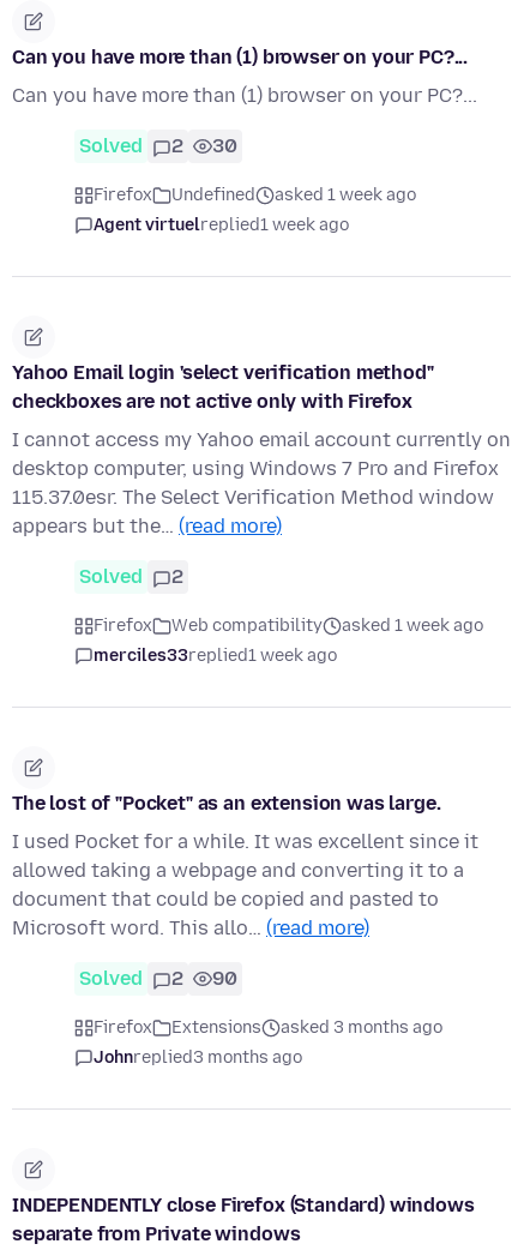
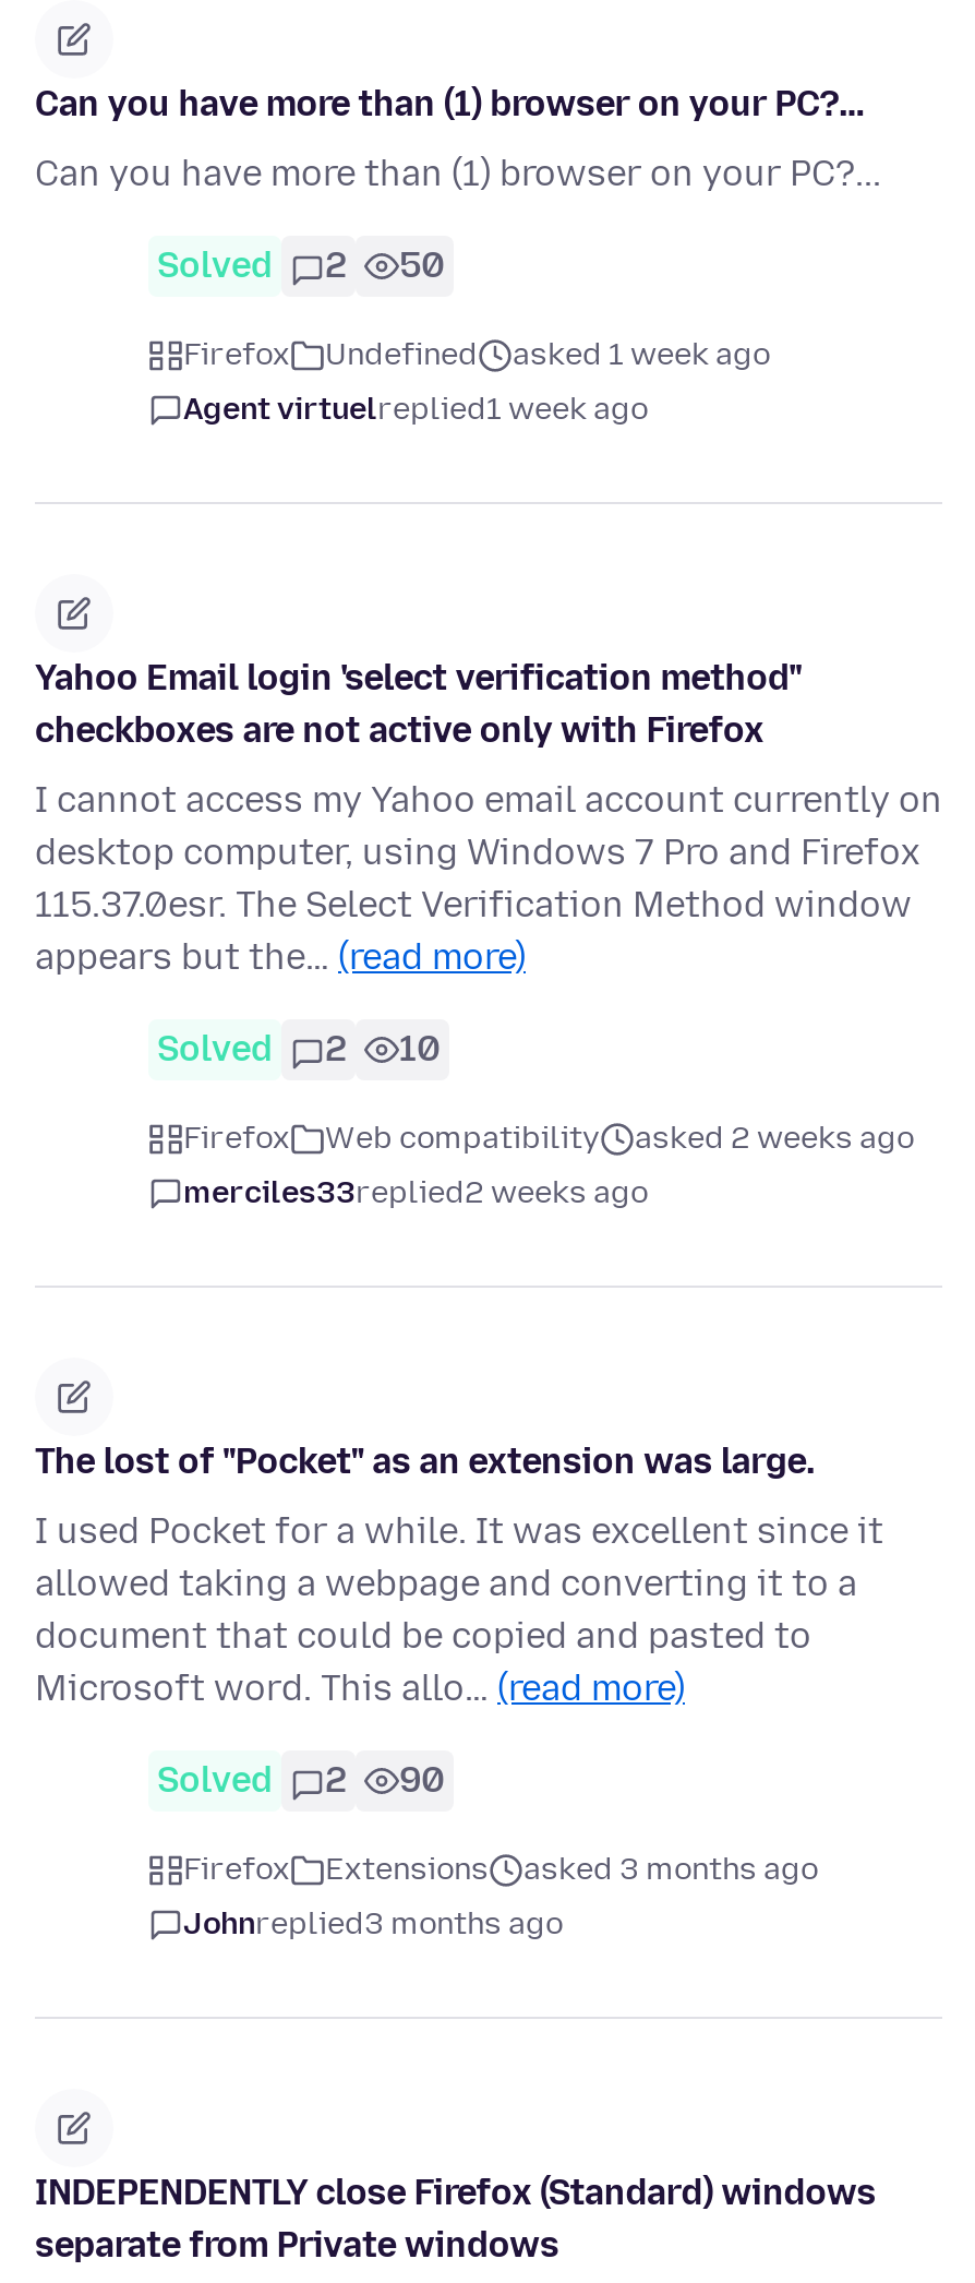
[79,135,237,158] Solved 2 30 -> [157,246,445,287] Solved 2 50
none -> [399,1029,441,1071] 10
[342,616,483,636] asked 1 week ago -> [635,1121,914,1158] asked 2 weeks ago
[94,646,337,666] merciles33replied1 week ago -> [183,1175,648,1212] merciles33replied2 weeks ago

